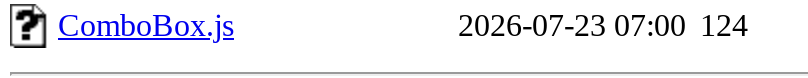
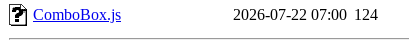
[458,9,748,43] 2026-07-23 07:00 124 -> [233,6,378,23] 2026-07-22 07:00 124

